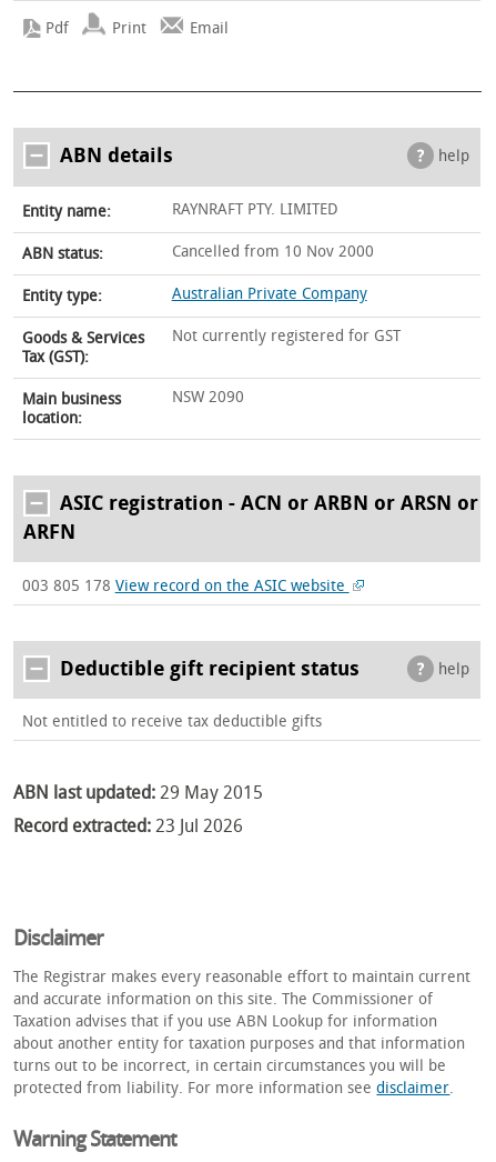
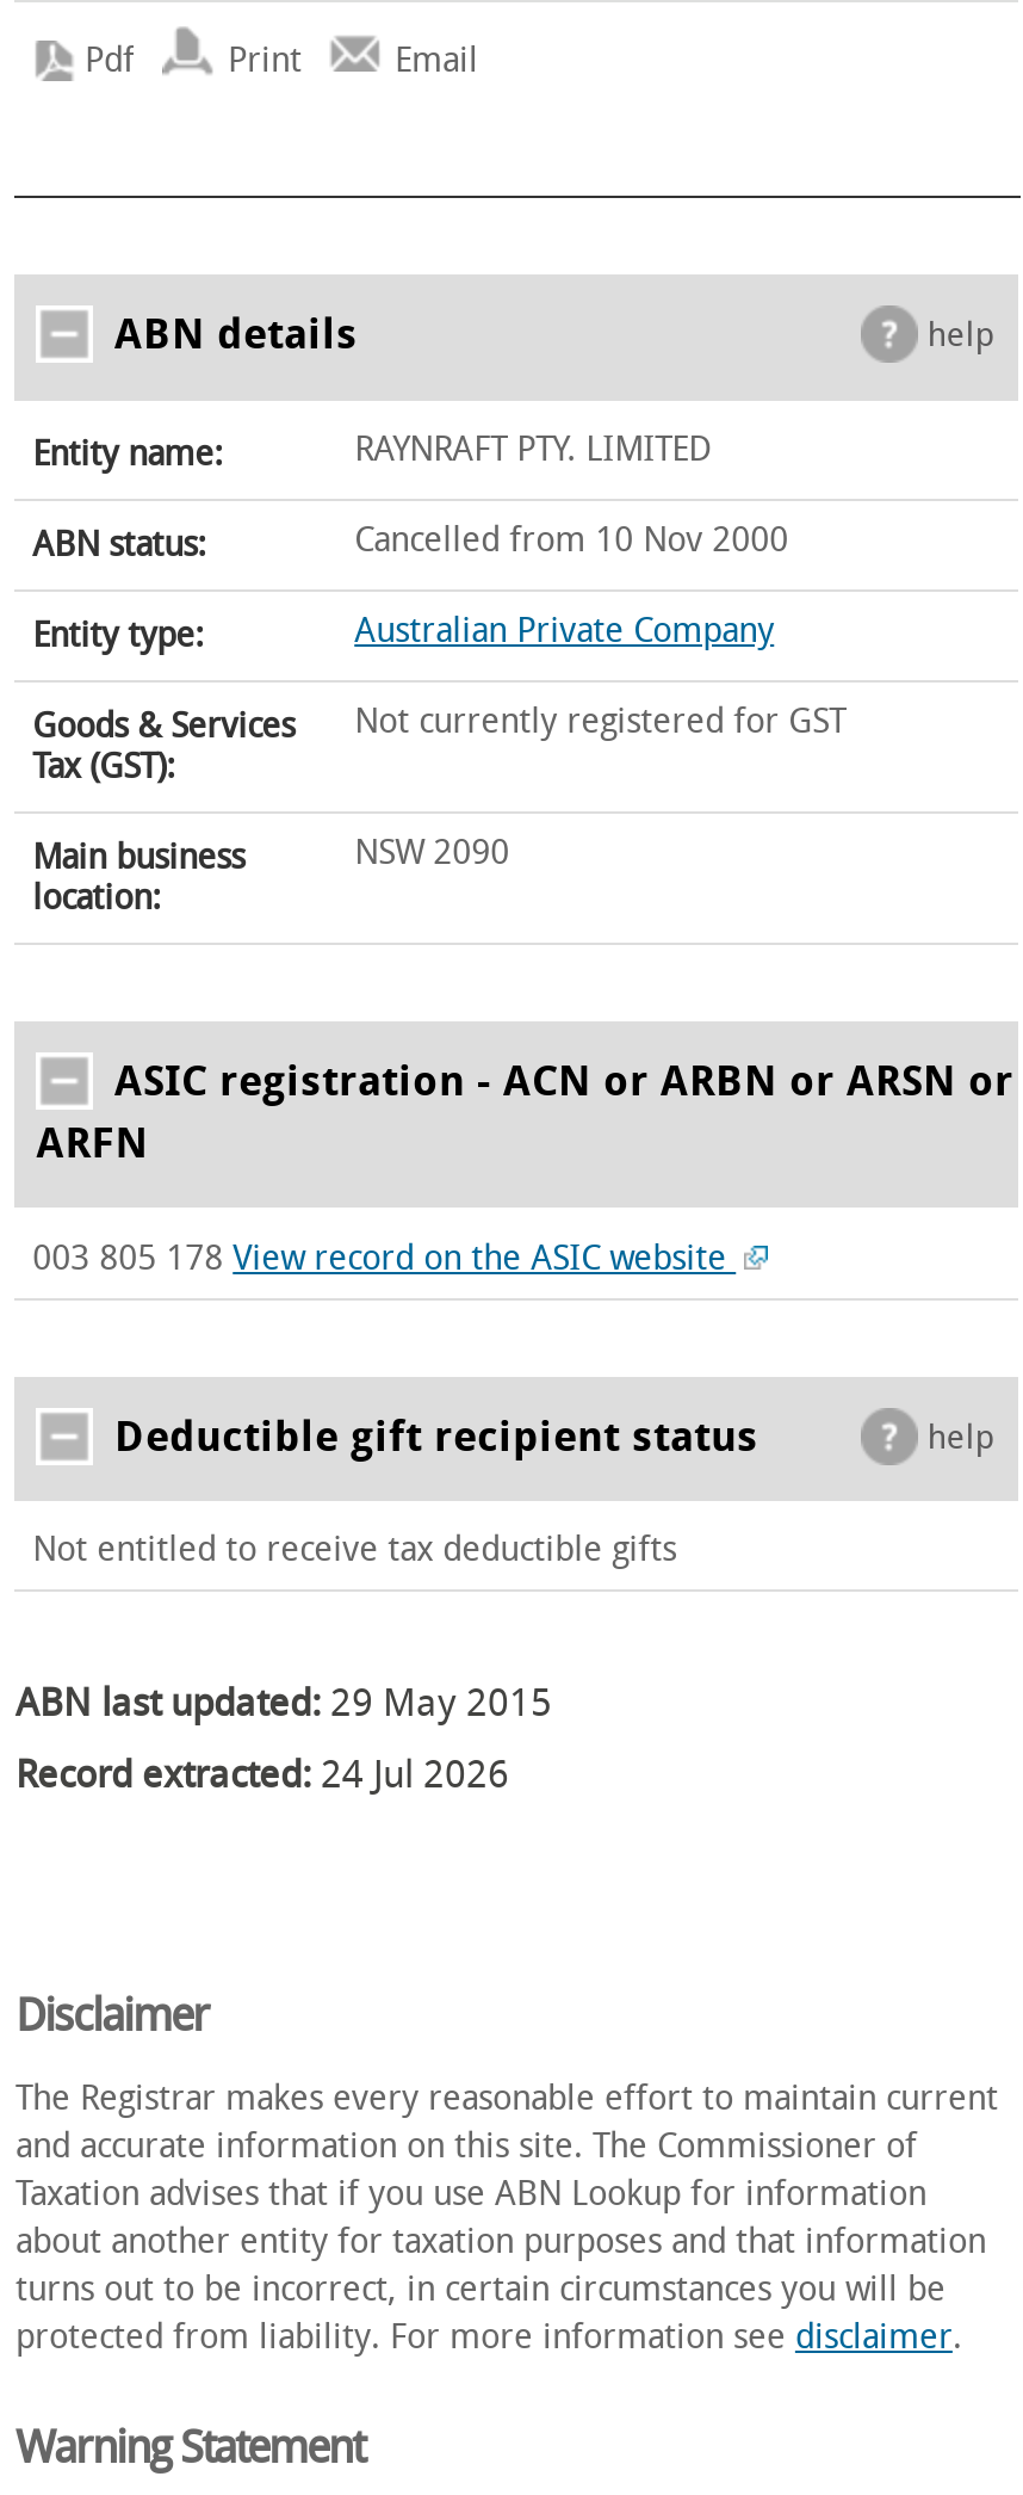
[14,816,243,837] Record extracted: 23 Jul 2026 -> [15,1753,509,1798] Record extracted: 24 Jul 2026

